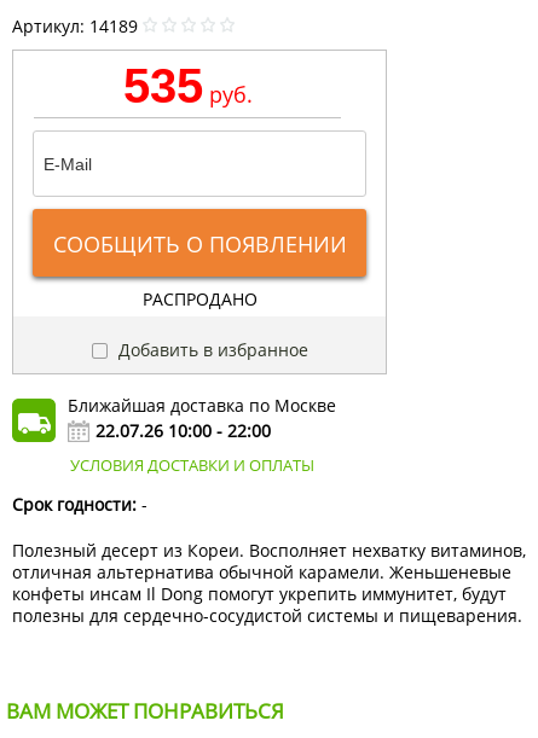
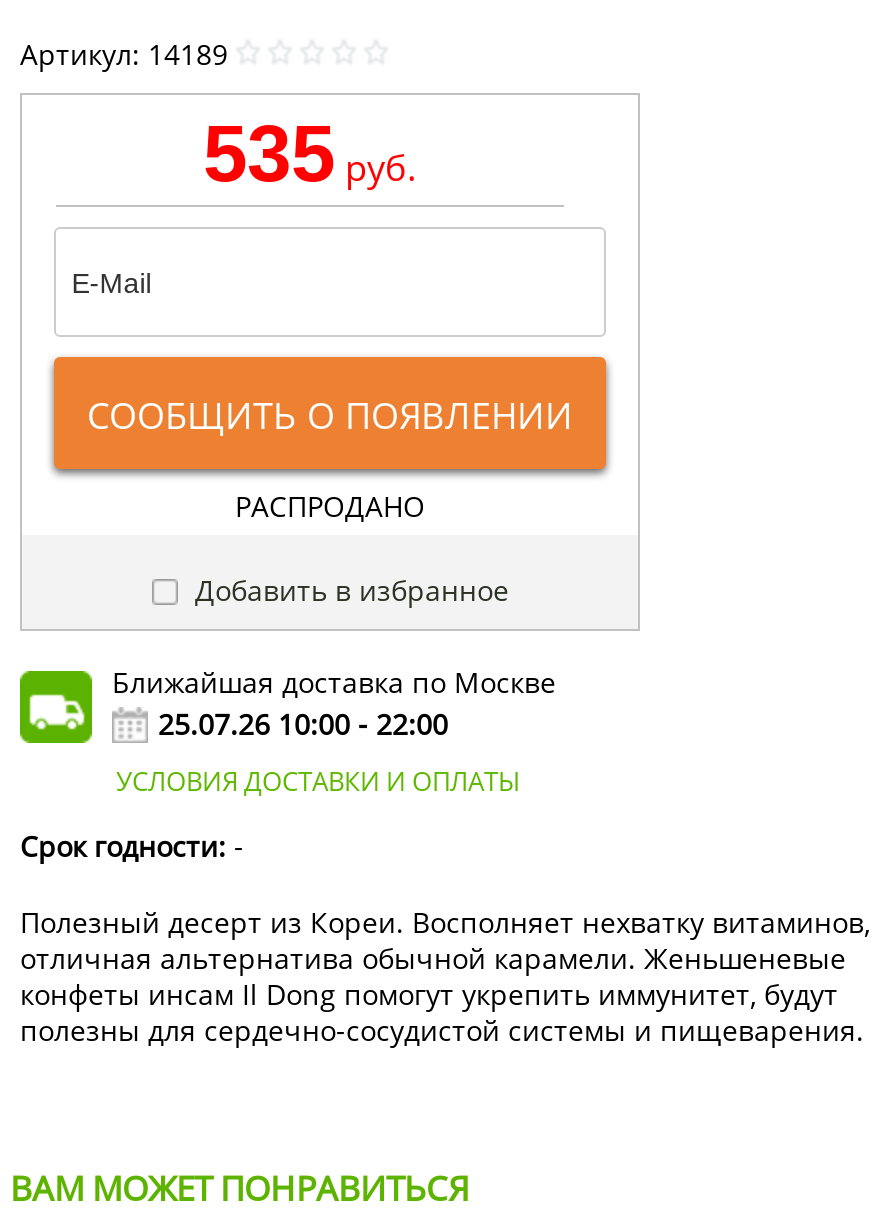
[96,420,271,443] 22.07.26 10:00 - 22:00 -> [158,706,448,744] 25.07.26 10:00 - 22:00

